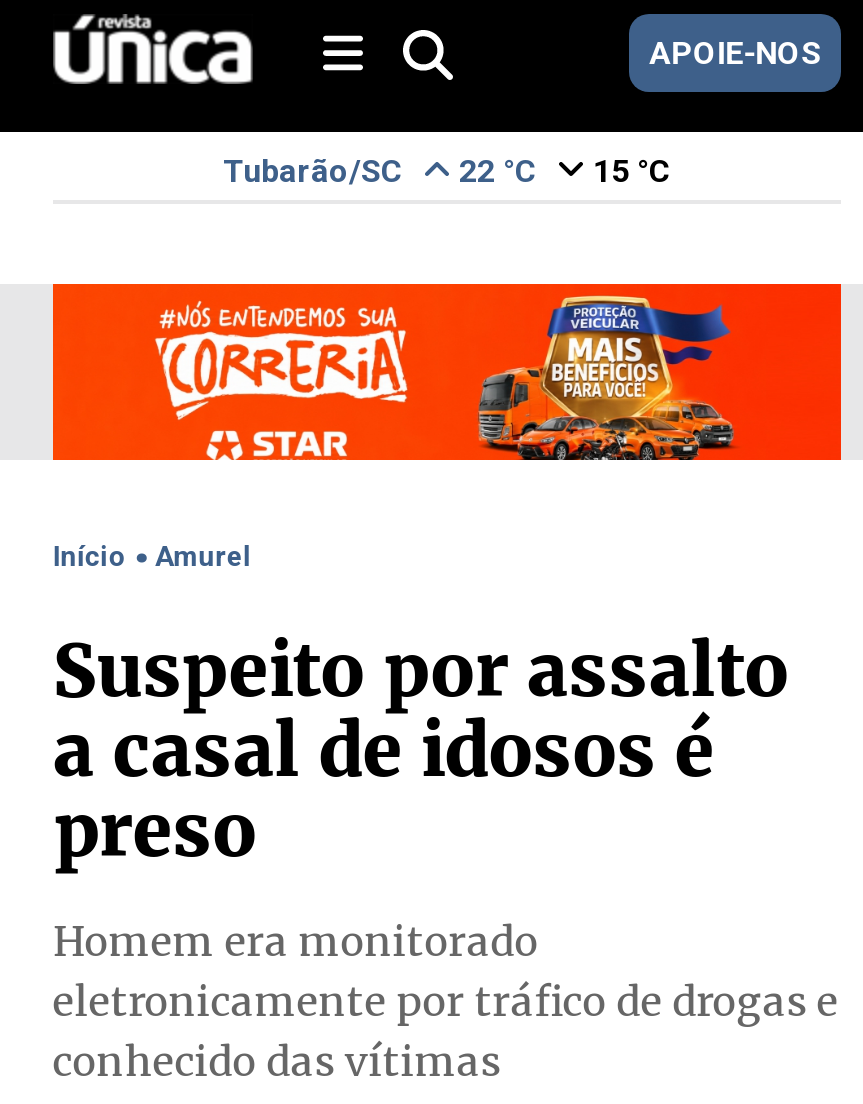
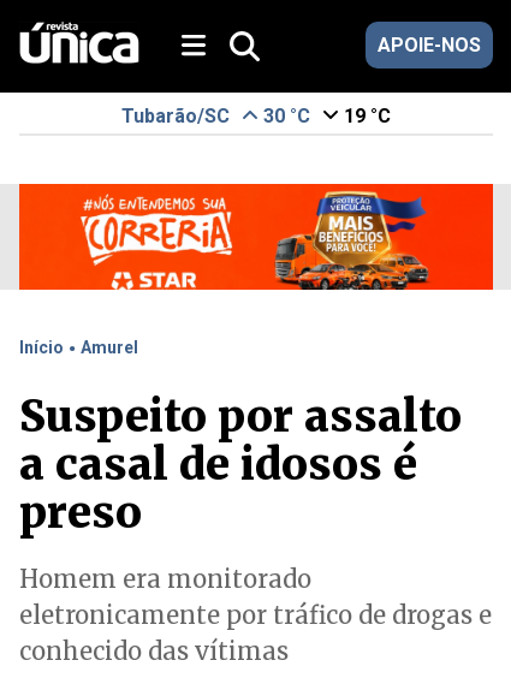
[451,152,537,190] 22 °C -> [259,105,310,127] 30 °C
[585,152,671,190] 15 °C -> [339,105,391,127] 19 °C

